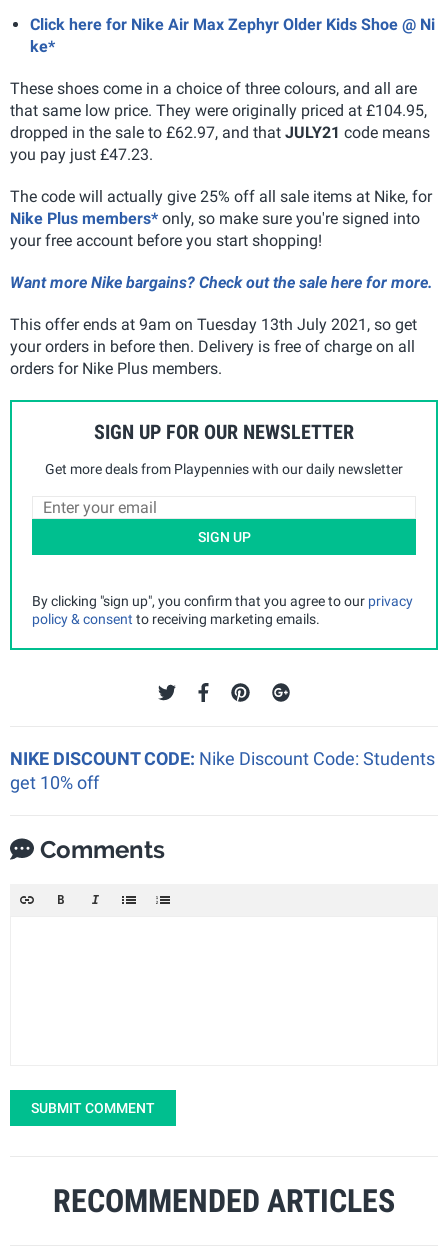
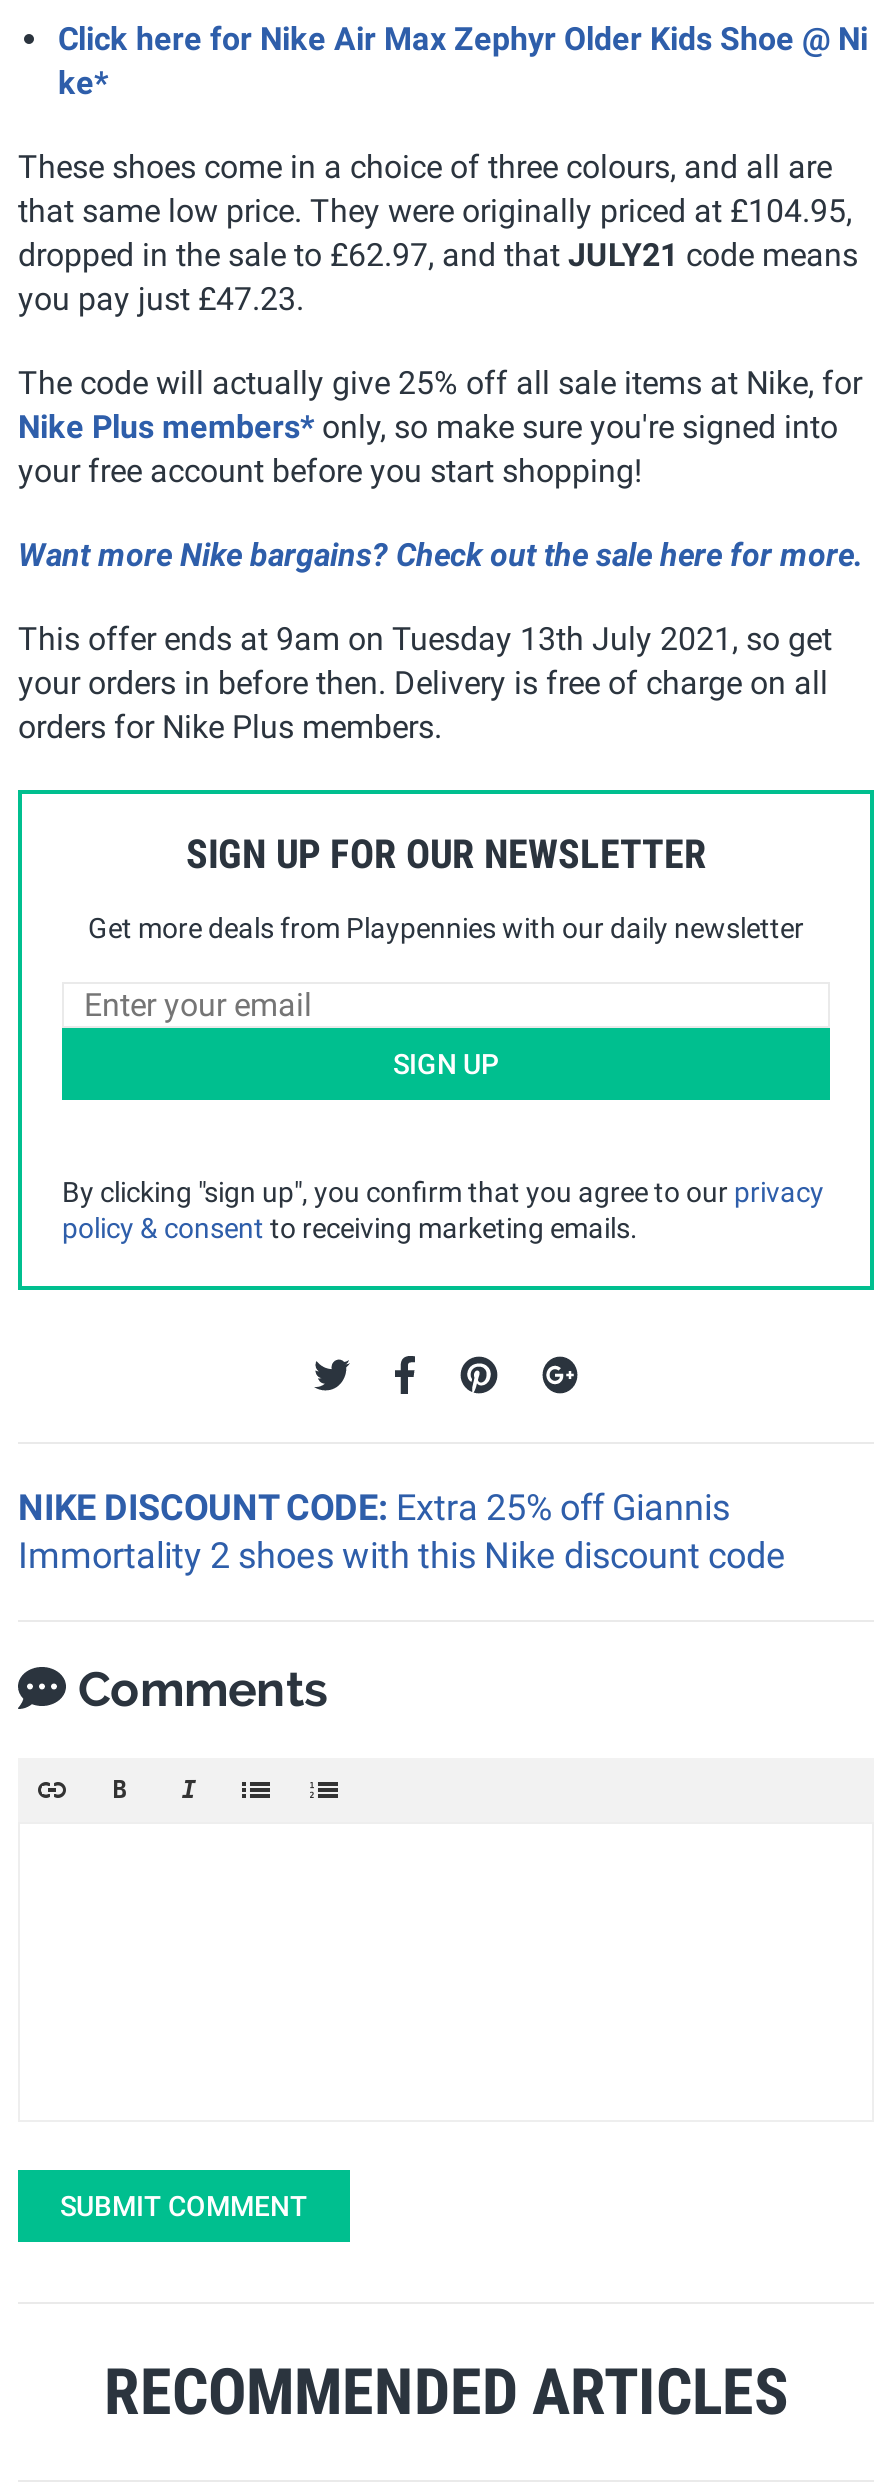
[10,748,435,793] NIKE DISCOUNT CODE: Nike Discount Code: Students | get 10% off -> [18,1486,786,1576] NIKE DISCOUNT CODE: Extra 25% off Giannis | Immortality 2 shoes with this Nike discount code

